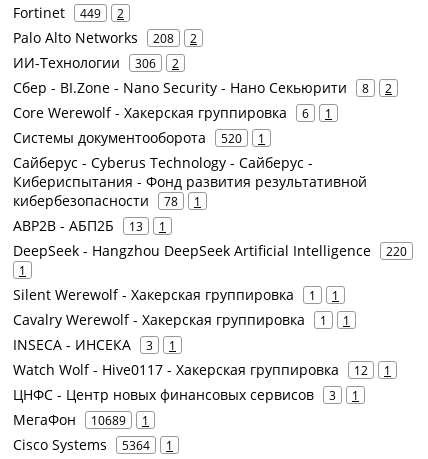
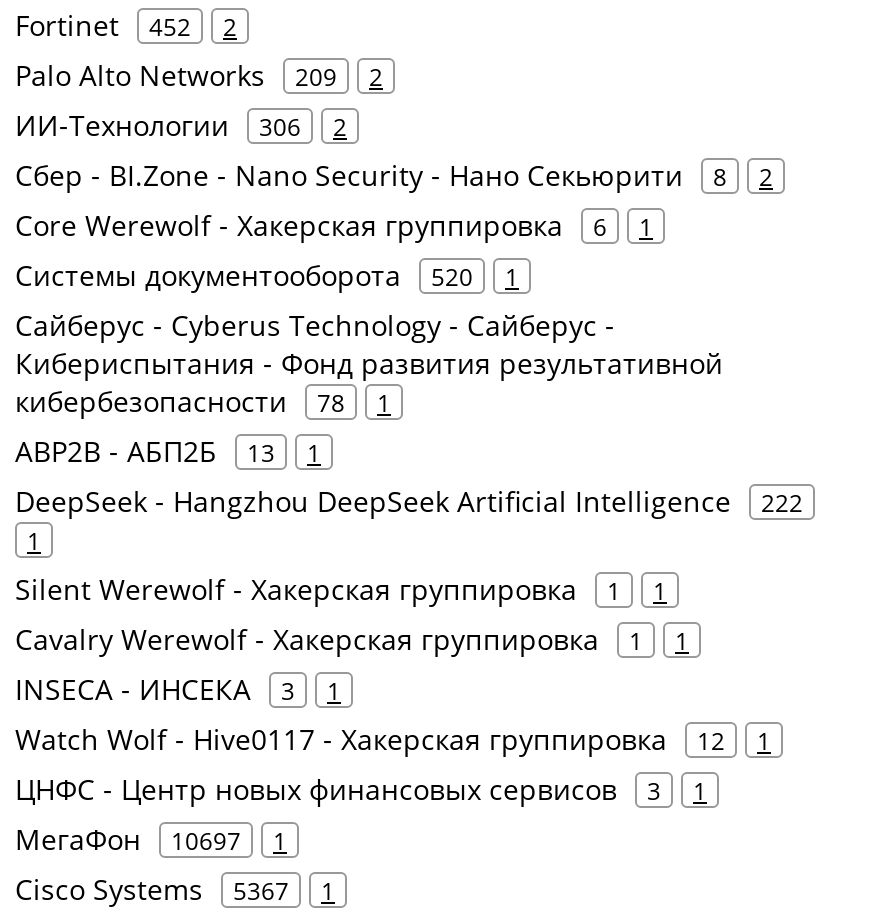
[13,3,124,22] Fortinet 449 2 -> [15,6,237,44] Fortinet 452 2
[13,28,197,47] Palo Alto Networks 208 2 -> [15,56,383,94] Palo Alto Networks 209 2
[13,241,407,260] DeepSeek - Hangzhou DeepSeek Artificial Intelligence 220 -> [15,482,803,520] DeepSeek - Hangzhou DeepSeek Artificial Intelligence 222
[13,410,149,429] МегаФон 10689 1 -> [15,820,287,858] МегаФон 10697 1
[13,435,173,454] Cisco Systems 5364 1 -> [15,870,335,908] Cisco Systems 5367 1

